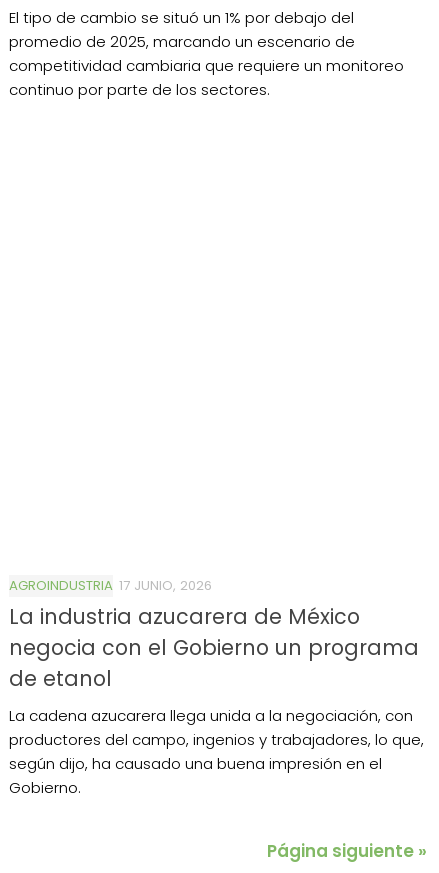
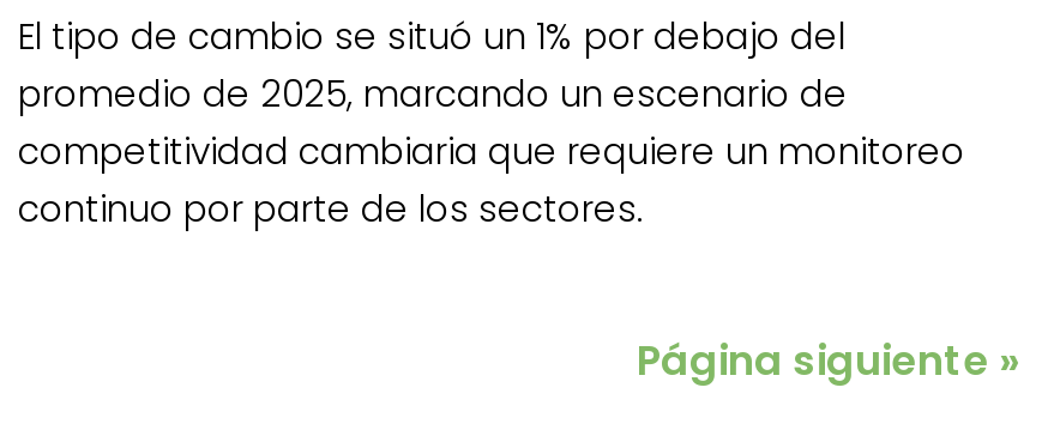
[9,576,424,798] AGROINDUSTRIA 17 JUNIO, 2026 | La industria azucarera de México | negocia con el Gobierno un programa | de etanol | La cadena azucarera llega unida a la negociación, con | productores del campo, ingenios y trabajadores, lo que, | según dijo, ha causado una buena impresión en el | Gobierno. -> none

